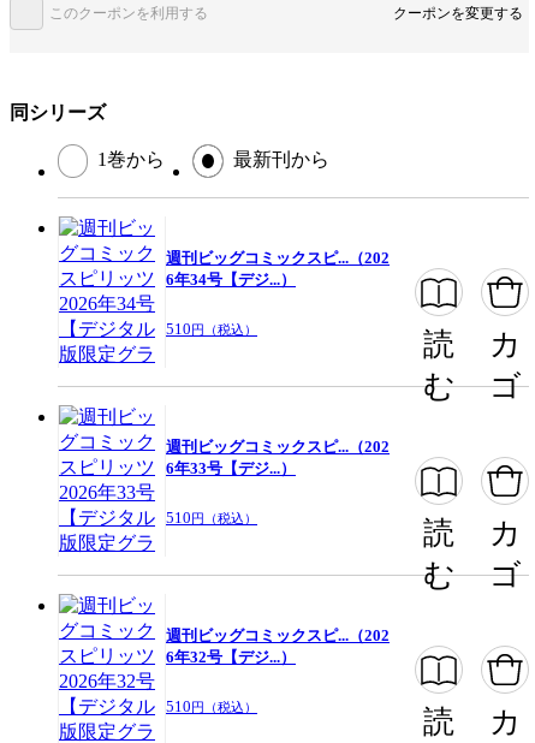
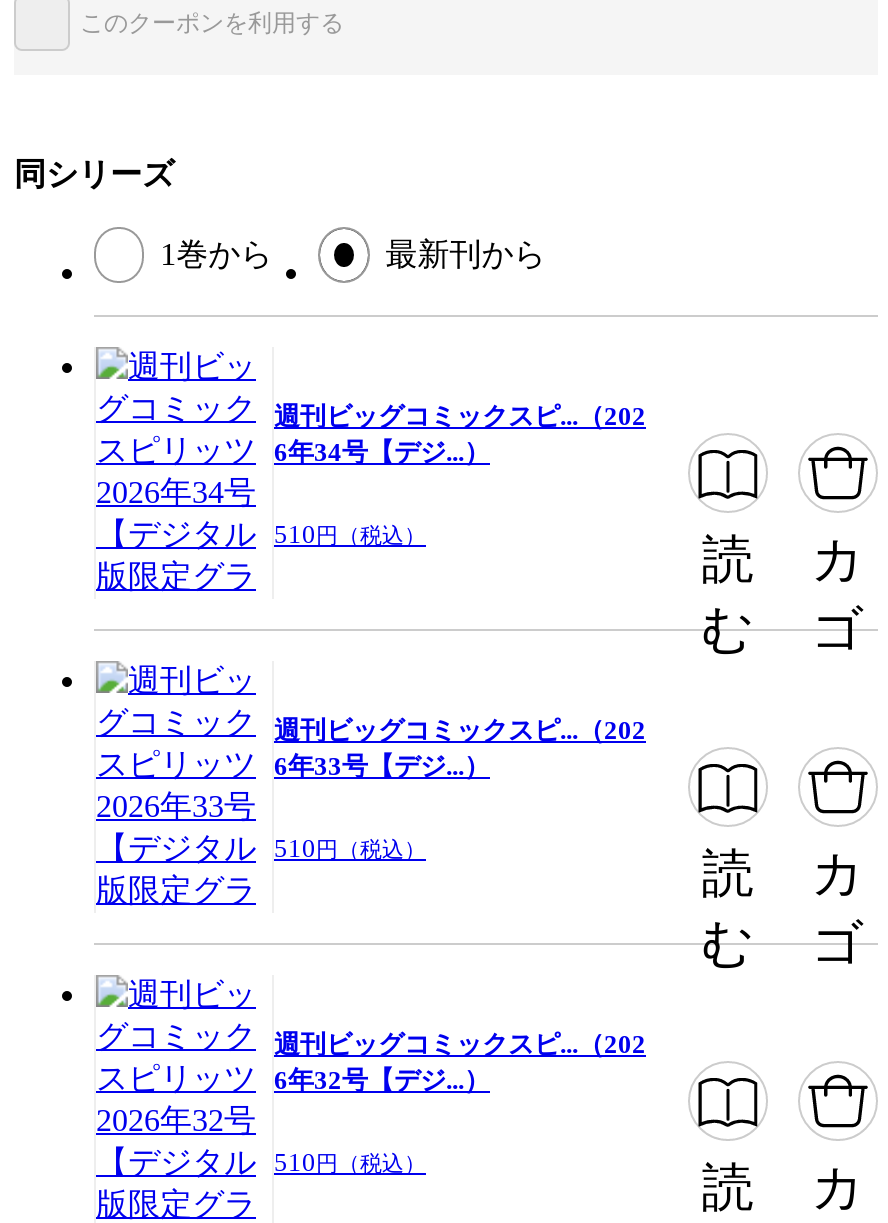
[393,5,523,21] クーポンを変更する -> none

